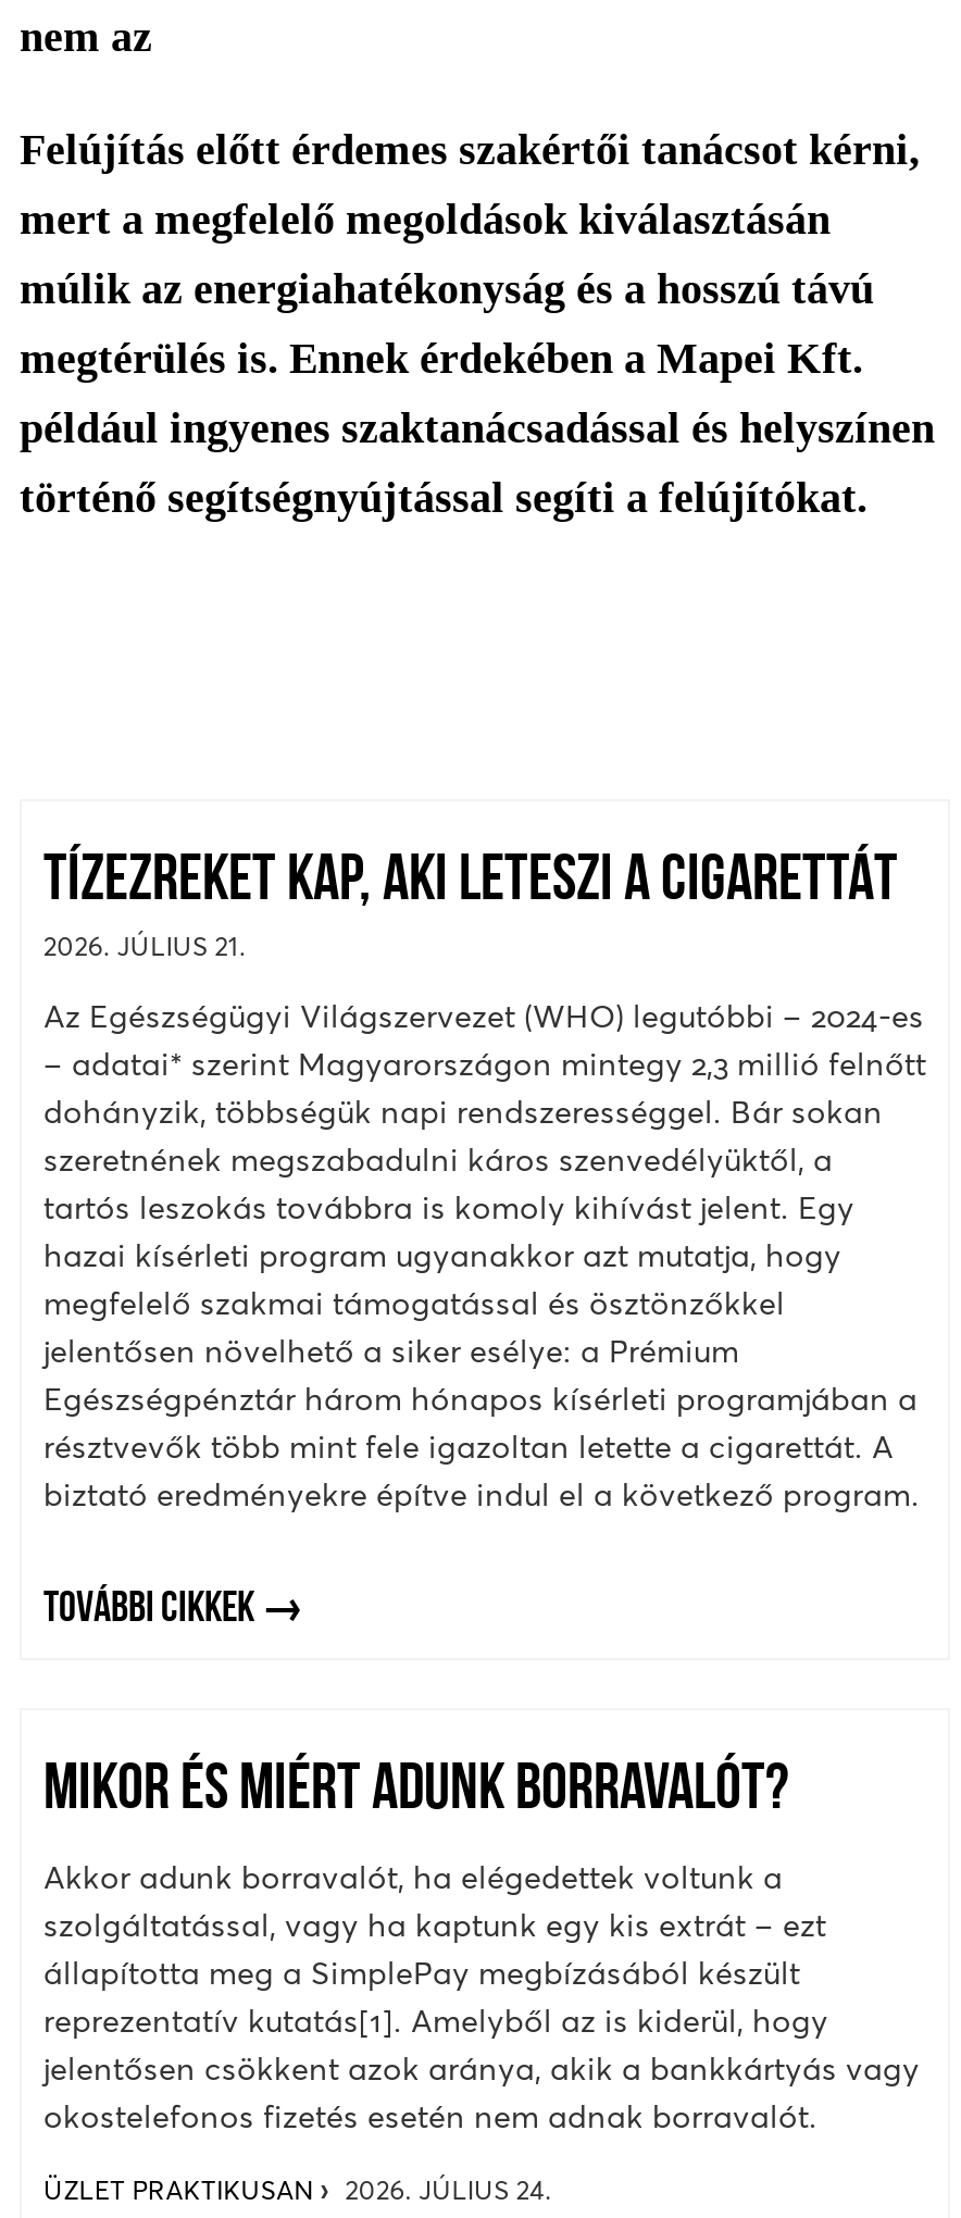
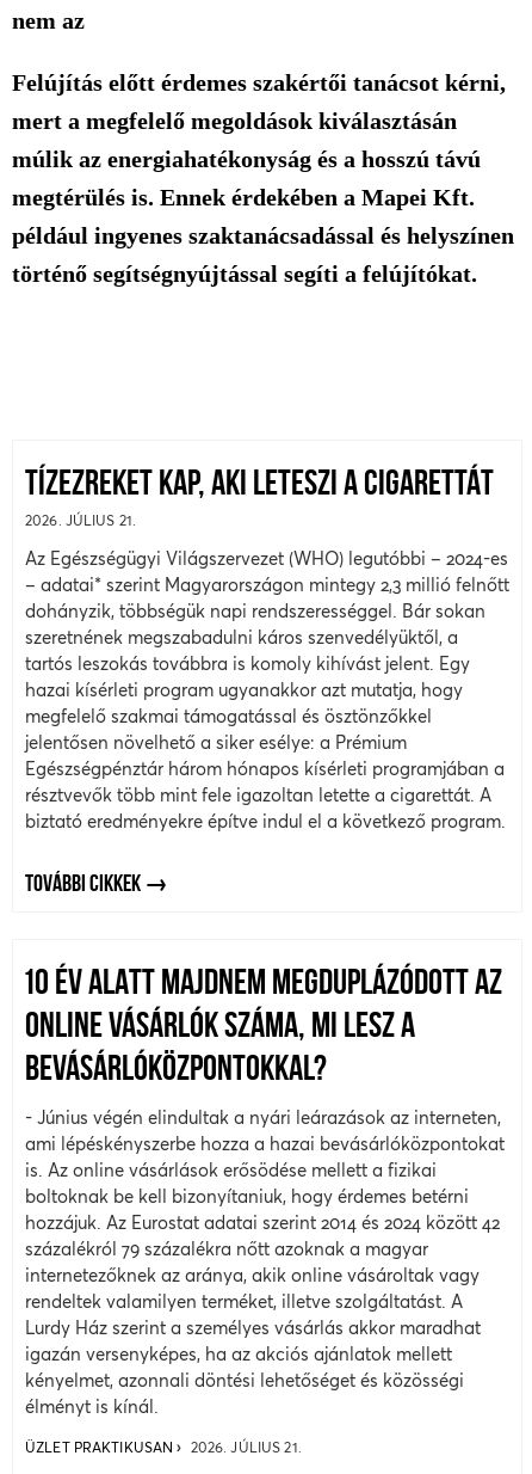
[43,1759,789,1826] MIKOR ÉS MIÉRT ADUNK BORRAVALÓT? -> [25,967,502,1090] 10 ÉV ALATT MAJDNEM MEGDUPLÁZÓDOTT AZ | ONLINE VÁSÁRLÓK SZÁMA, MI LESZ A | BEVÁSÁRLÓKÖZPONTOKKAL?
[43,1859,920,2135] Akkor adunk borravalót, ha elégedettek voltunk a | szolgáltatással, vagy ha kaptunk egy kis extrát – ezt | állapította meg a SimplePay megbízásából készült | reprezentatív kutatás[1]. Amelyből az is kiderül, hogy | jelentősen csökkent azok aránya, akik a bankkártyás vagy | okostelefonos fizetés esetén nem adnak borravalót. -> [25,1108,505,1417] - Június végén elindultak a nyári leárazások az interneten, | ami lépéskényszerbe hozza a hazai bevásárlóközpontokat | is. Az online vásárlások erősödése mellett a fizikai | boltoknak be kell bizonyítaniuk, hogy érdemes betérni | hozzájuk. Az Eurostat adatai szerint 2014 és 2024 között 42 | százalékról 79 százalékra nőtt azoknak a magyar | internetezőknek az aránya, akik online vásároltak vagy | rendeltek valamilyen terméket, illetve szolgáltatást. A | Lurdy Ház szerint a személyes vásárlás akkor maradhat | igazán versenyképes, ha az akciós ajánlatok mellett | kényelmet, azonnali döntési lehetőséget és közösségi | élményt is kínál.
[43,2173,552,2205] ÜZLET PRAKTIKUSAN 2026. JÚLIUS 24. -> [25,1438,302,1456] ÜZLET PRAKTIKUSAN 2026. JÚLIUS 21.

